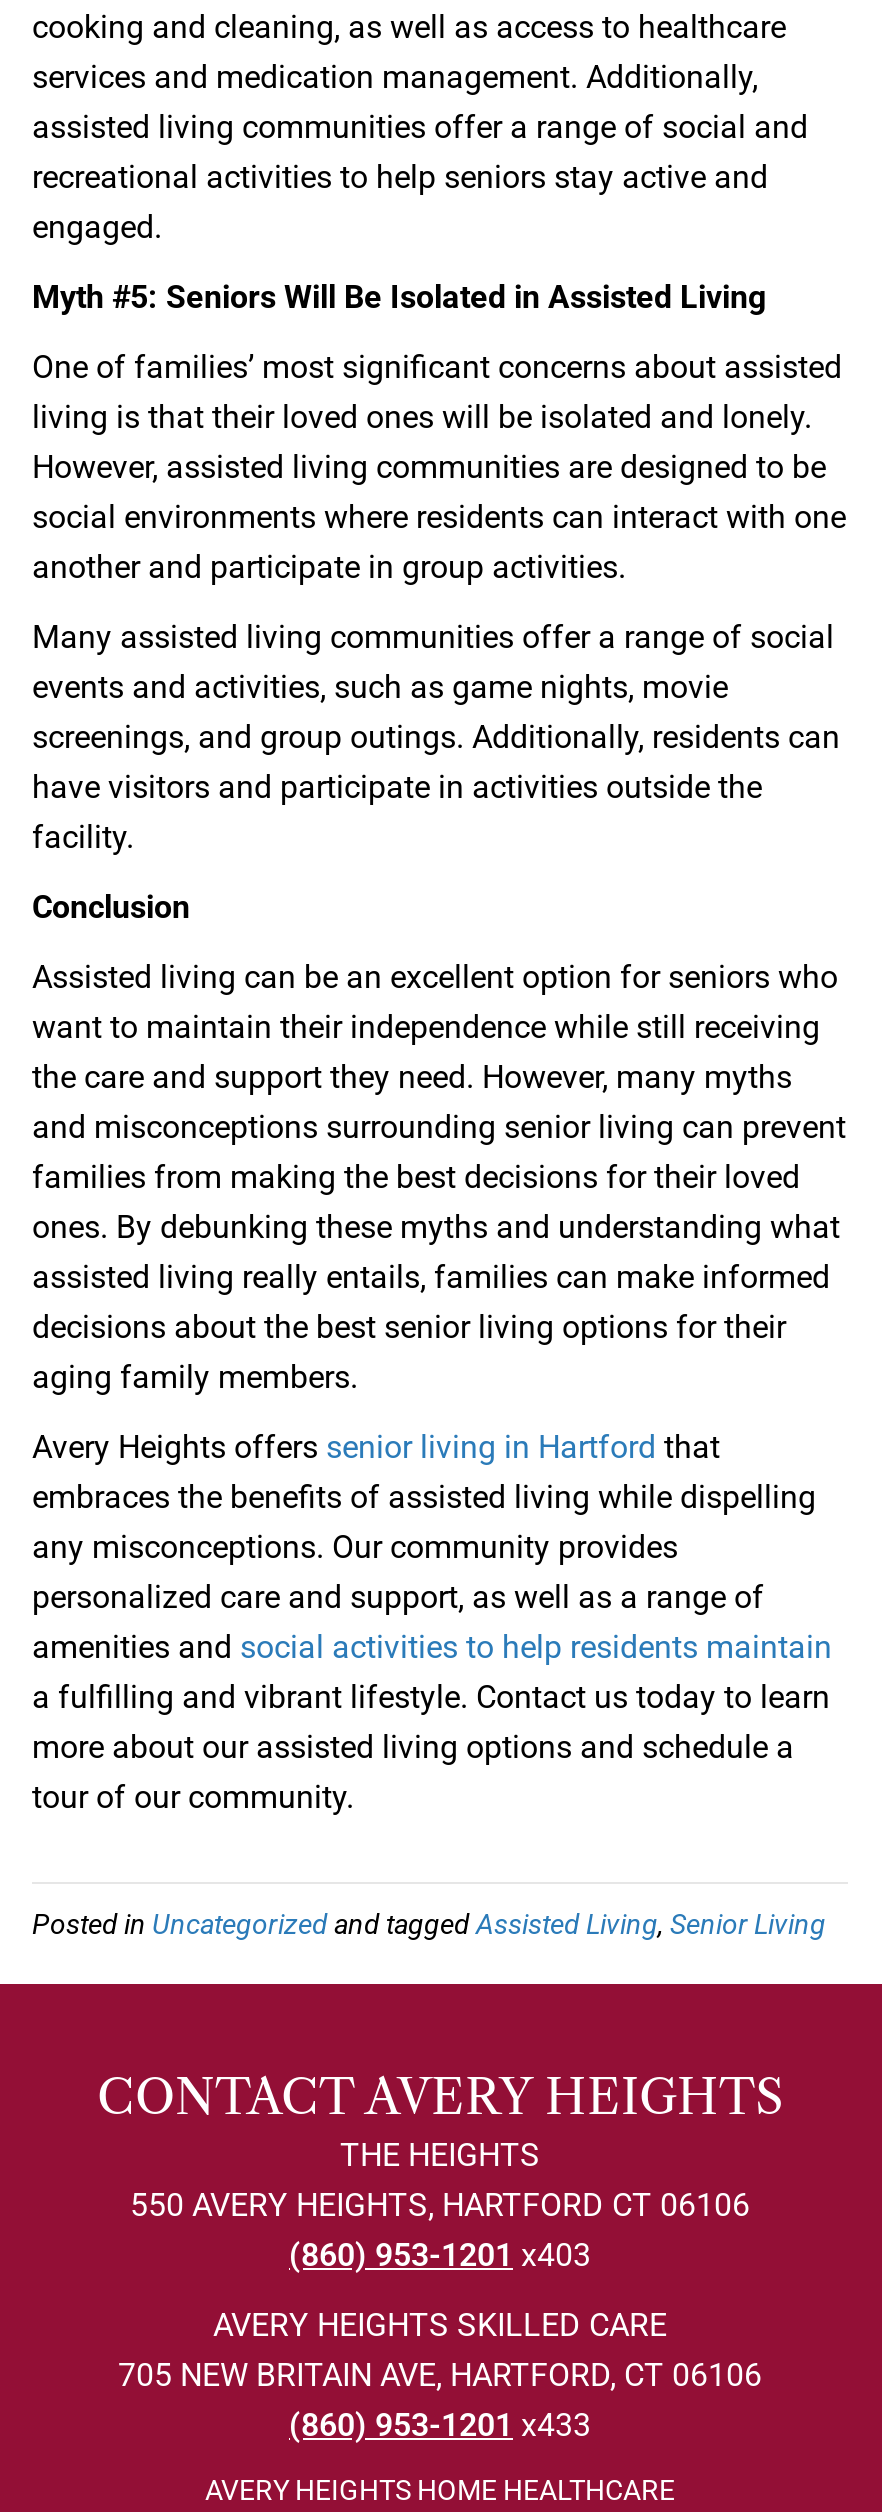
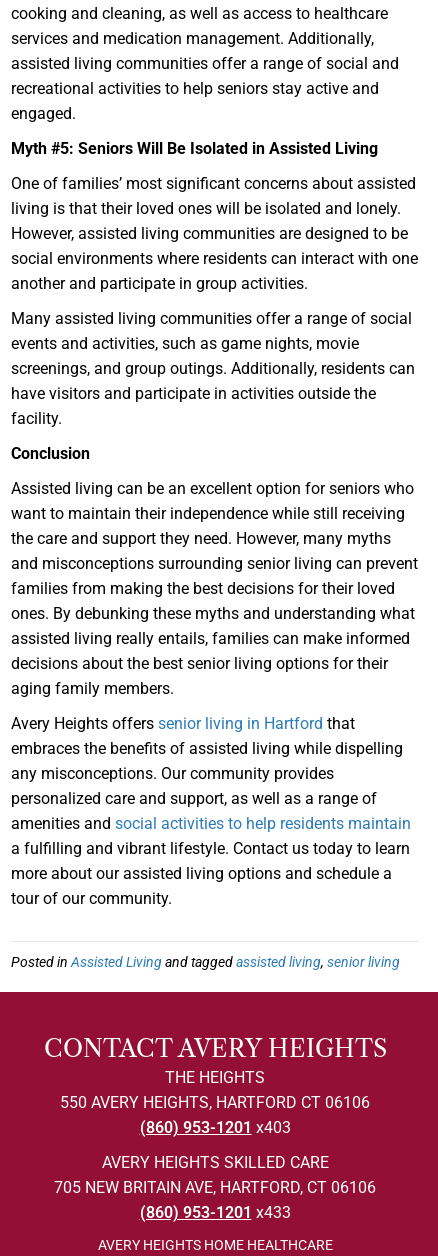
[32,1908,826,1940] Posted in Uncategorized and tagged Assisted Living, Senior Living -> [11,954,400,970] Posted in Assisted Living and tagged assisted living, senior living

